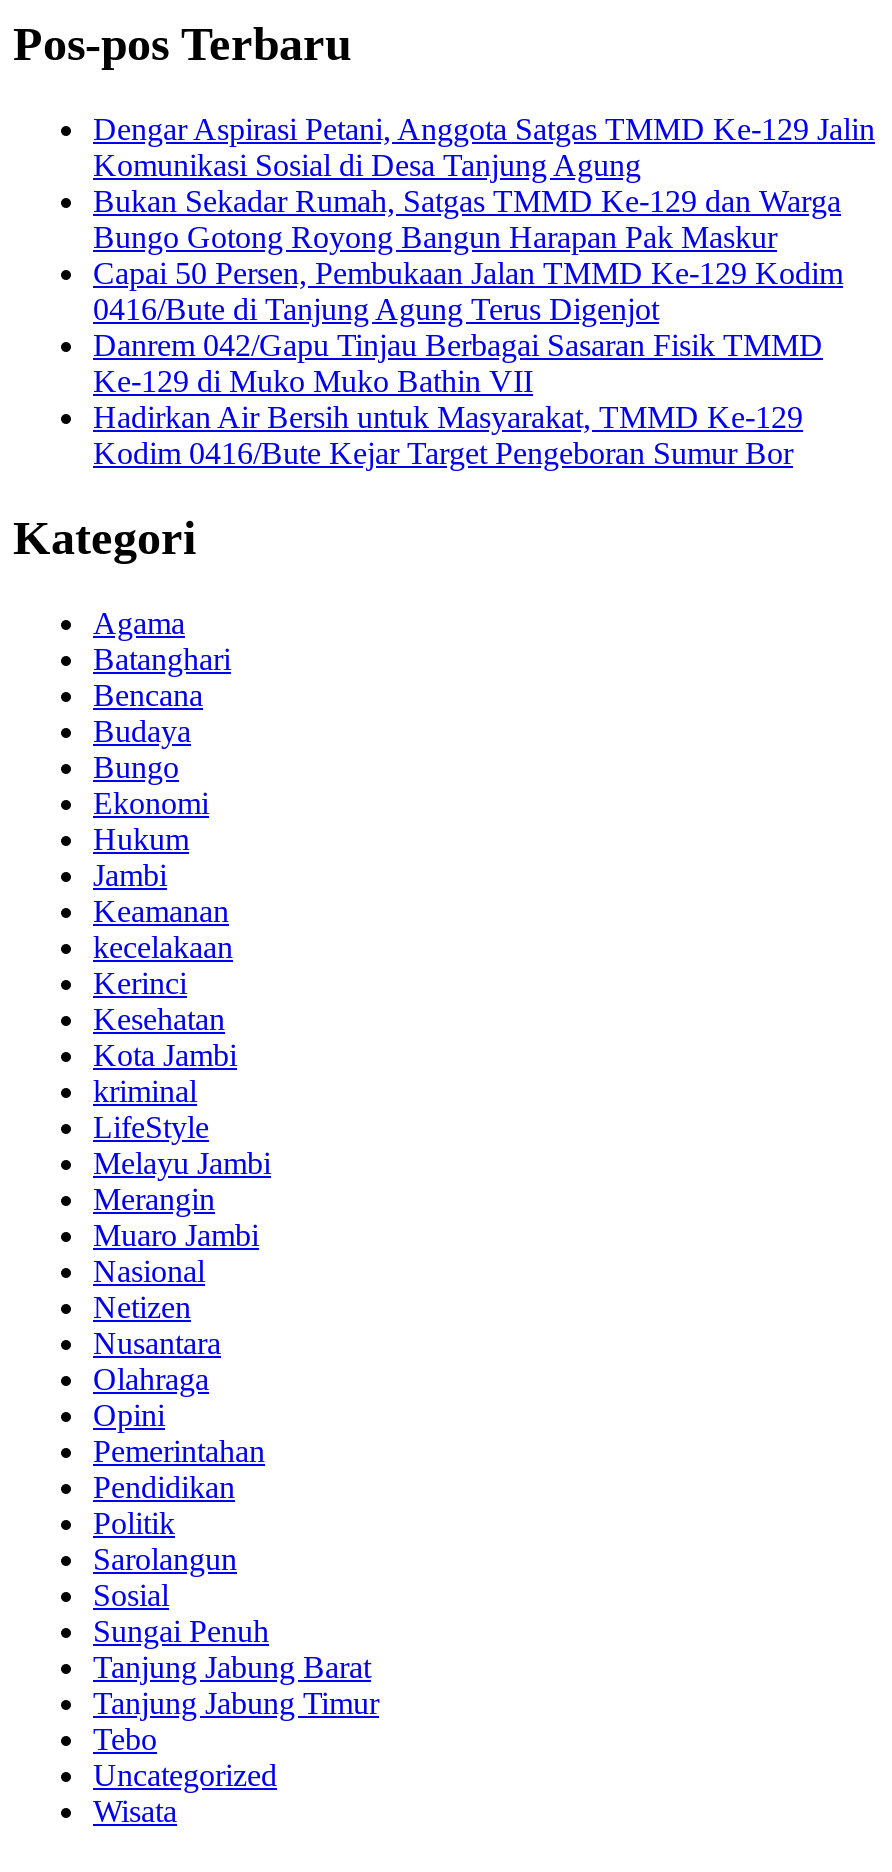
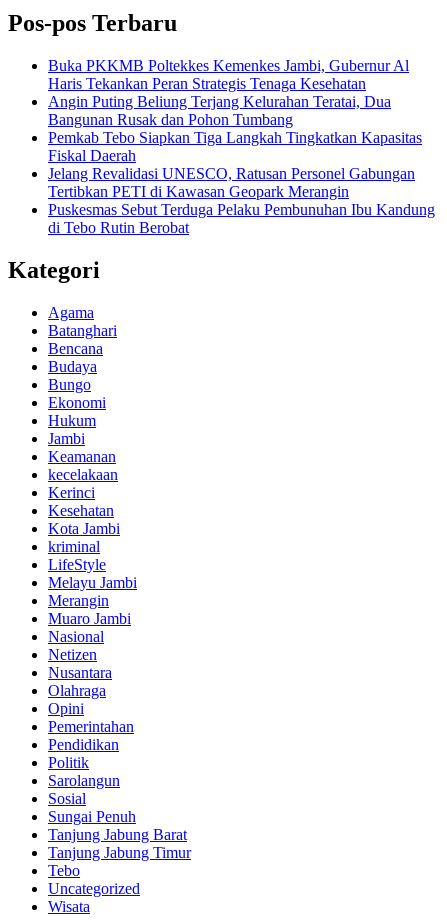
[93,111,875,469] Dengar Aspirasi Petani, Anggota Satgas TMMD Ke-129 Jalin | Komunikasi Sosial di Desa Tanjung Agung | Bukan Sekadar Rumah, Satgas TMMD Ke-129 dan Warga | Bungo Gotong Royong Bangun Harapan Pak Maskur | Capai 50 Persen, Pembukaan Jalan TMMD Ke-129 Kodim | 0416/Bute di Tanjung Agung Terus Digenjot | Danrem 042/Gapu Tinjau Berbagai Sasaran Fisik TMMD | Ke-129 di Muko Muko Bathin VII | Hadirkan Air Bersih untuk Masyarakat, TMMD Ke-129 | Kodim 0416/Bute Kejar Target Pengeboran Sumur Bor -> [48,57,435,236] Buka PKKMB Poltekkes Kemenkes Jambi, Gubernur Al | Haris Tekankan Peran Strategis Tenaga Kesehatan | Angin Puting Beliung Terjang Kelurahan Teratai, Dua | Bangunan Rusak dan Pohon Tumbang | Pemkab Tebo Siapkan Tiga Langkah Tingkatkan Kapasitas | Fiskal Daerah | Jelang Revalidasi UNESCO, Ratusan Personel Gabungan | Tertibkan PETI di Kawasan Geopark Merangin | Puskesmas Sebut Terduga Pelaku Pembunuhan Ibu Kandung | di Tebo Rutin Berobat

